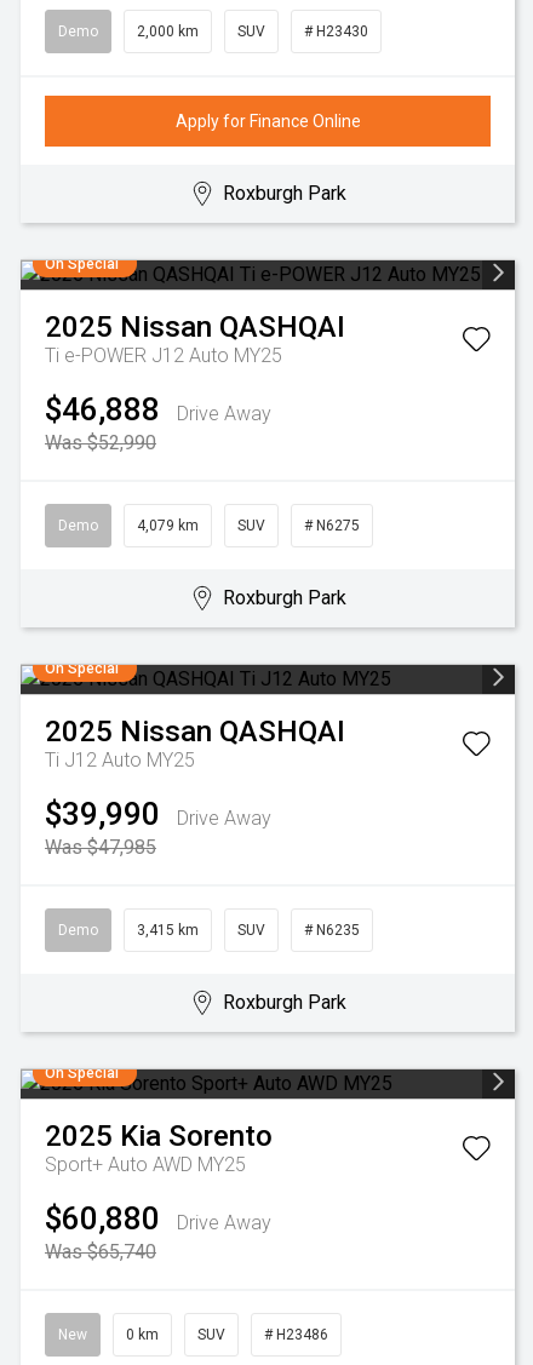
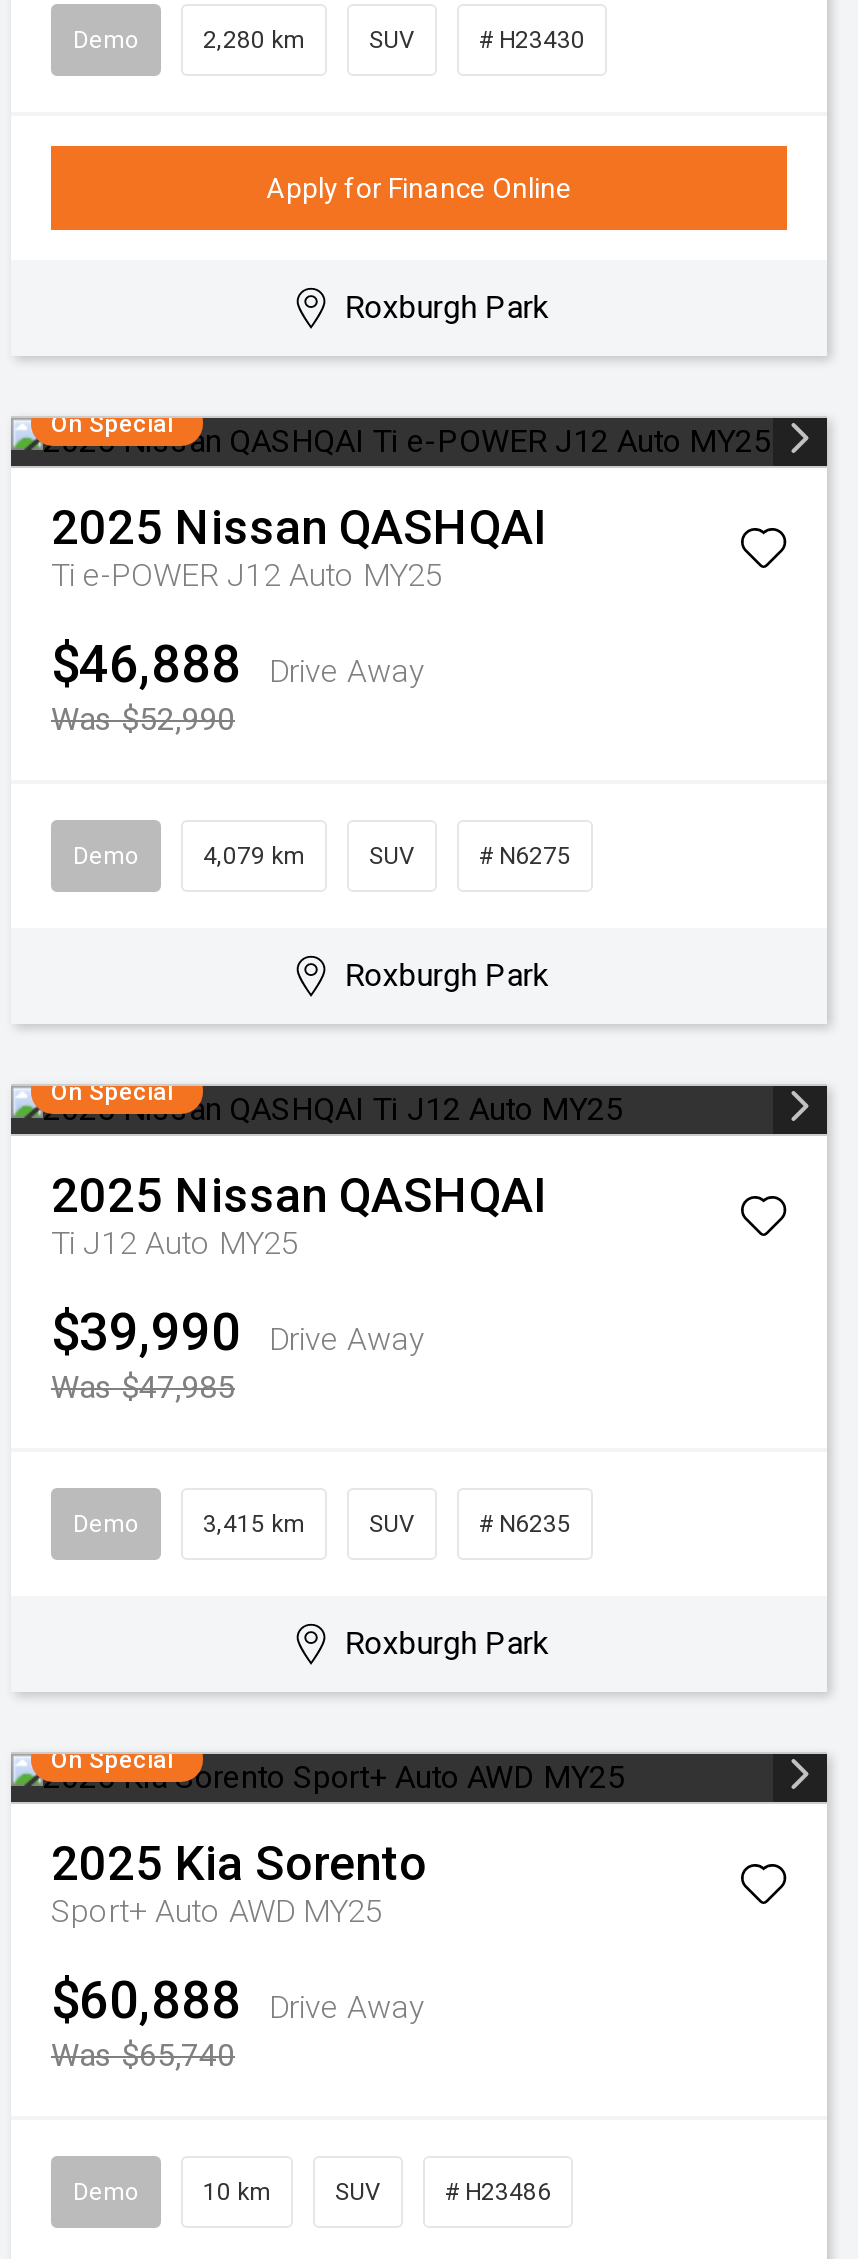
[137,23,199,40] 2,000 km -> [203,26,305,54] 2,280 km
[45,1200,271,1237] $60,880 Drive Away -> [51,1970,425,2030] $60,888 Drive Away
[58,1326,159,1343] New | 0 km -> [73,2178,271,2206] Demo | 10 km

